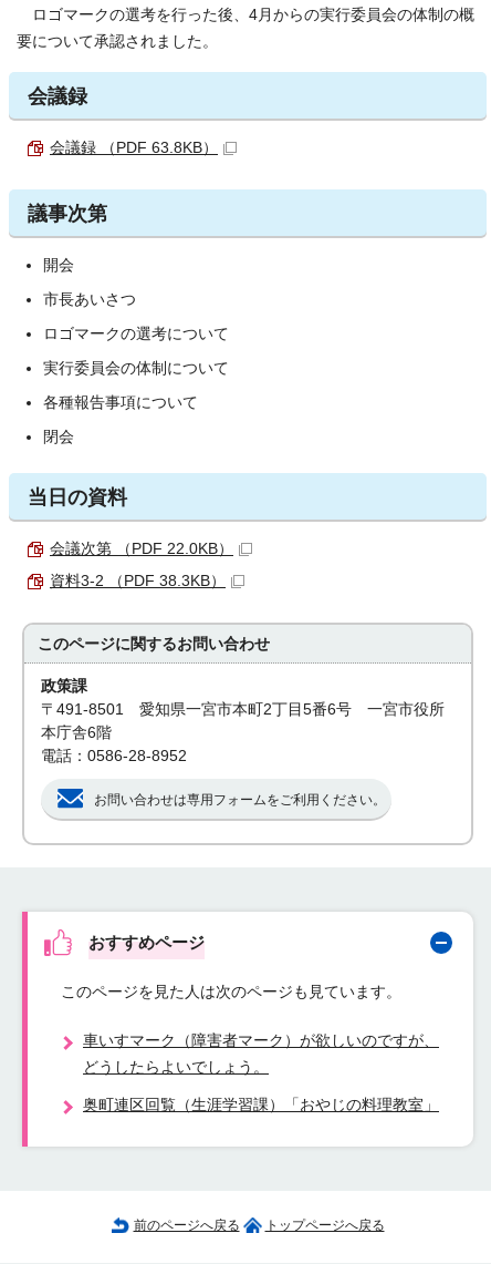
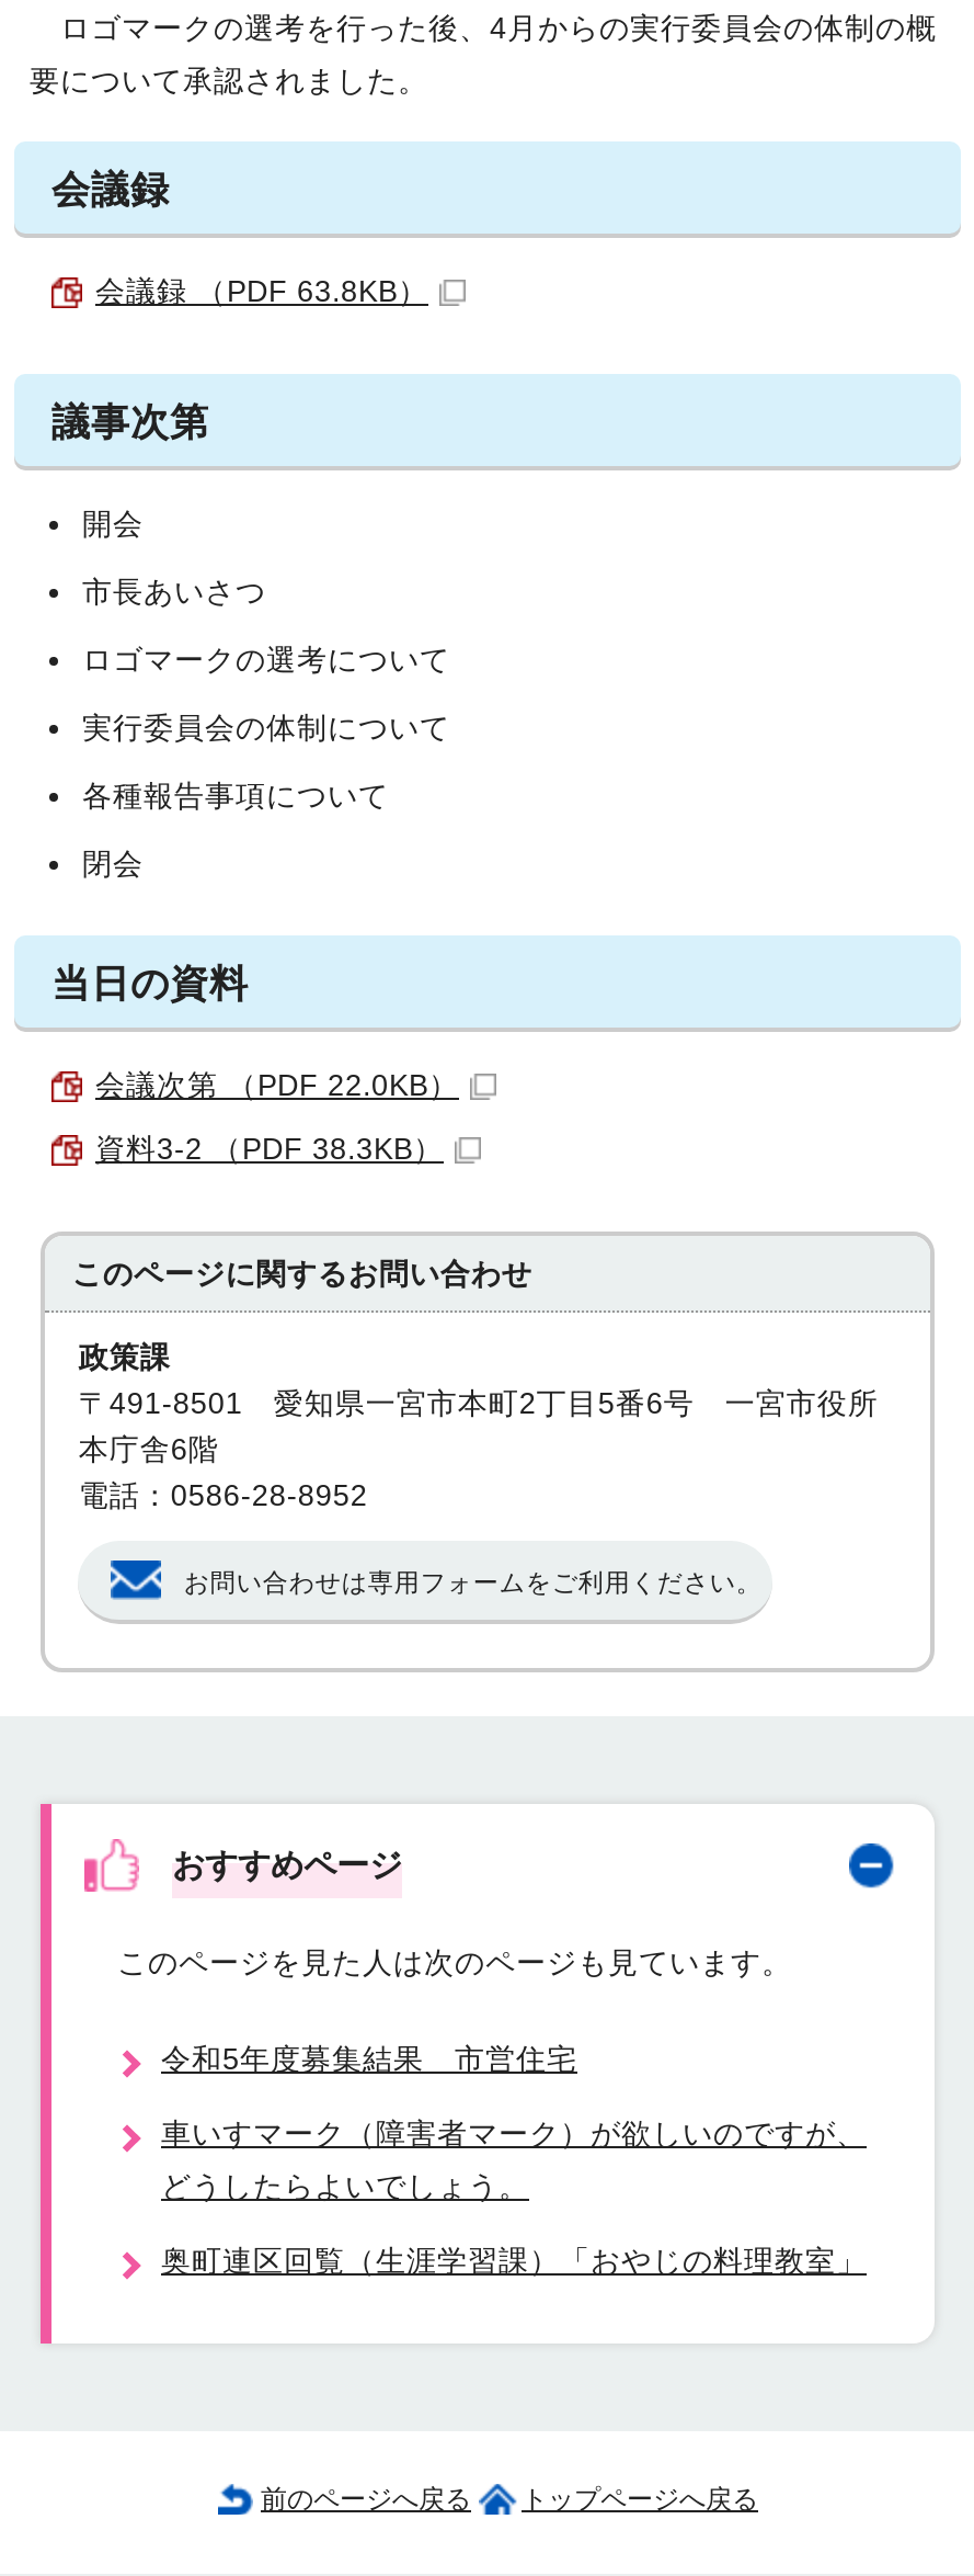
none -> [161,2043,577,2075] 令和5年度募集結果 市営住宅

